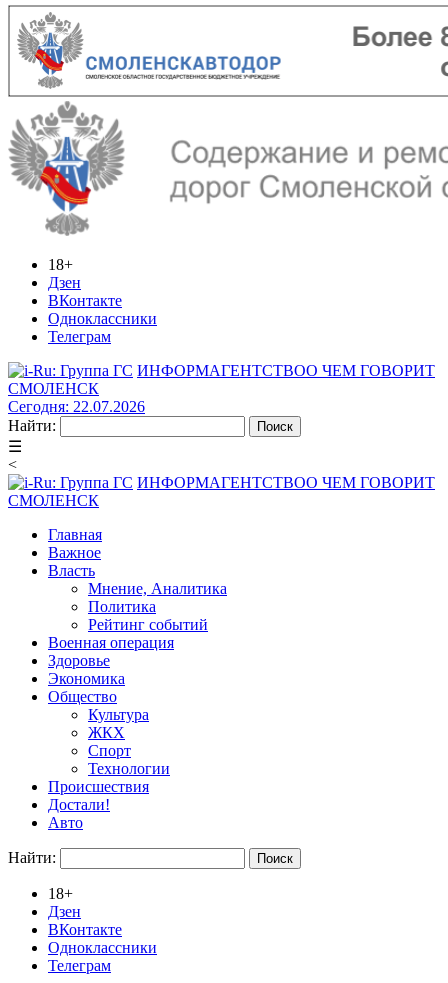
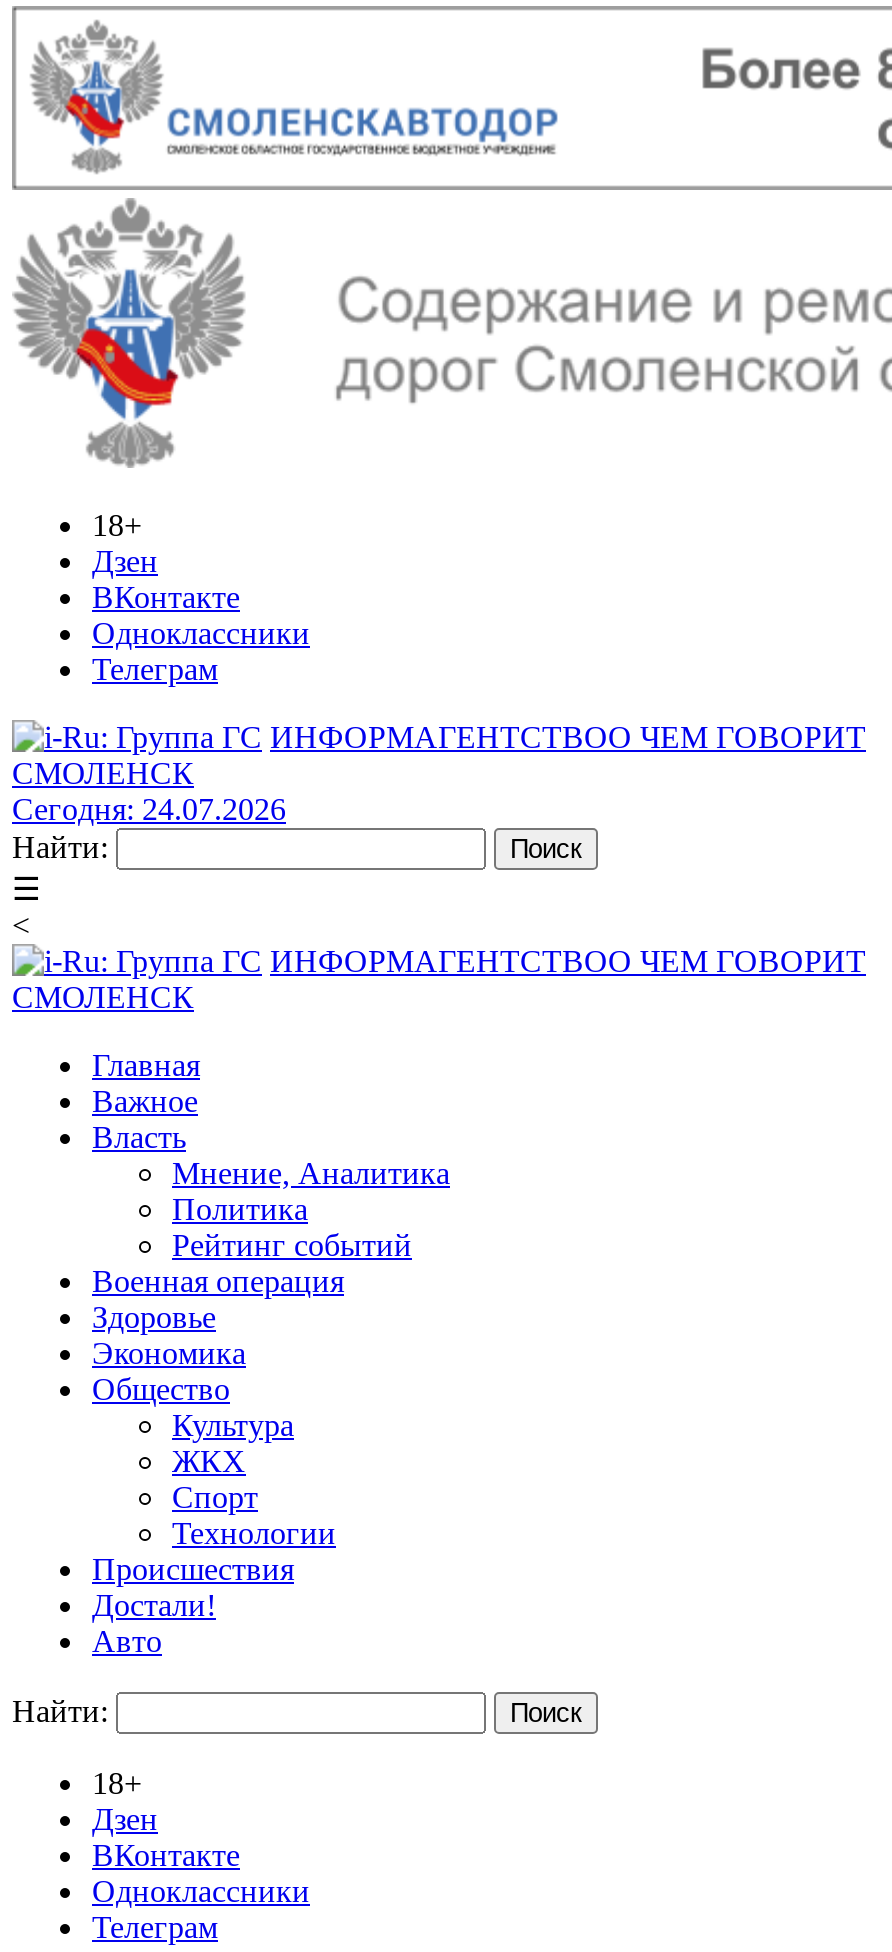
[8,398,145,415] Сегодня: 22.07.2026 -> [12,792,286,826] Сегодня: 24.07.2026

